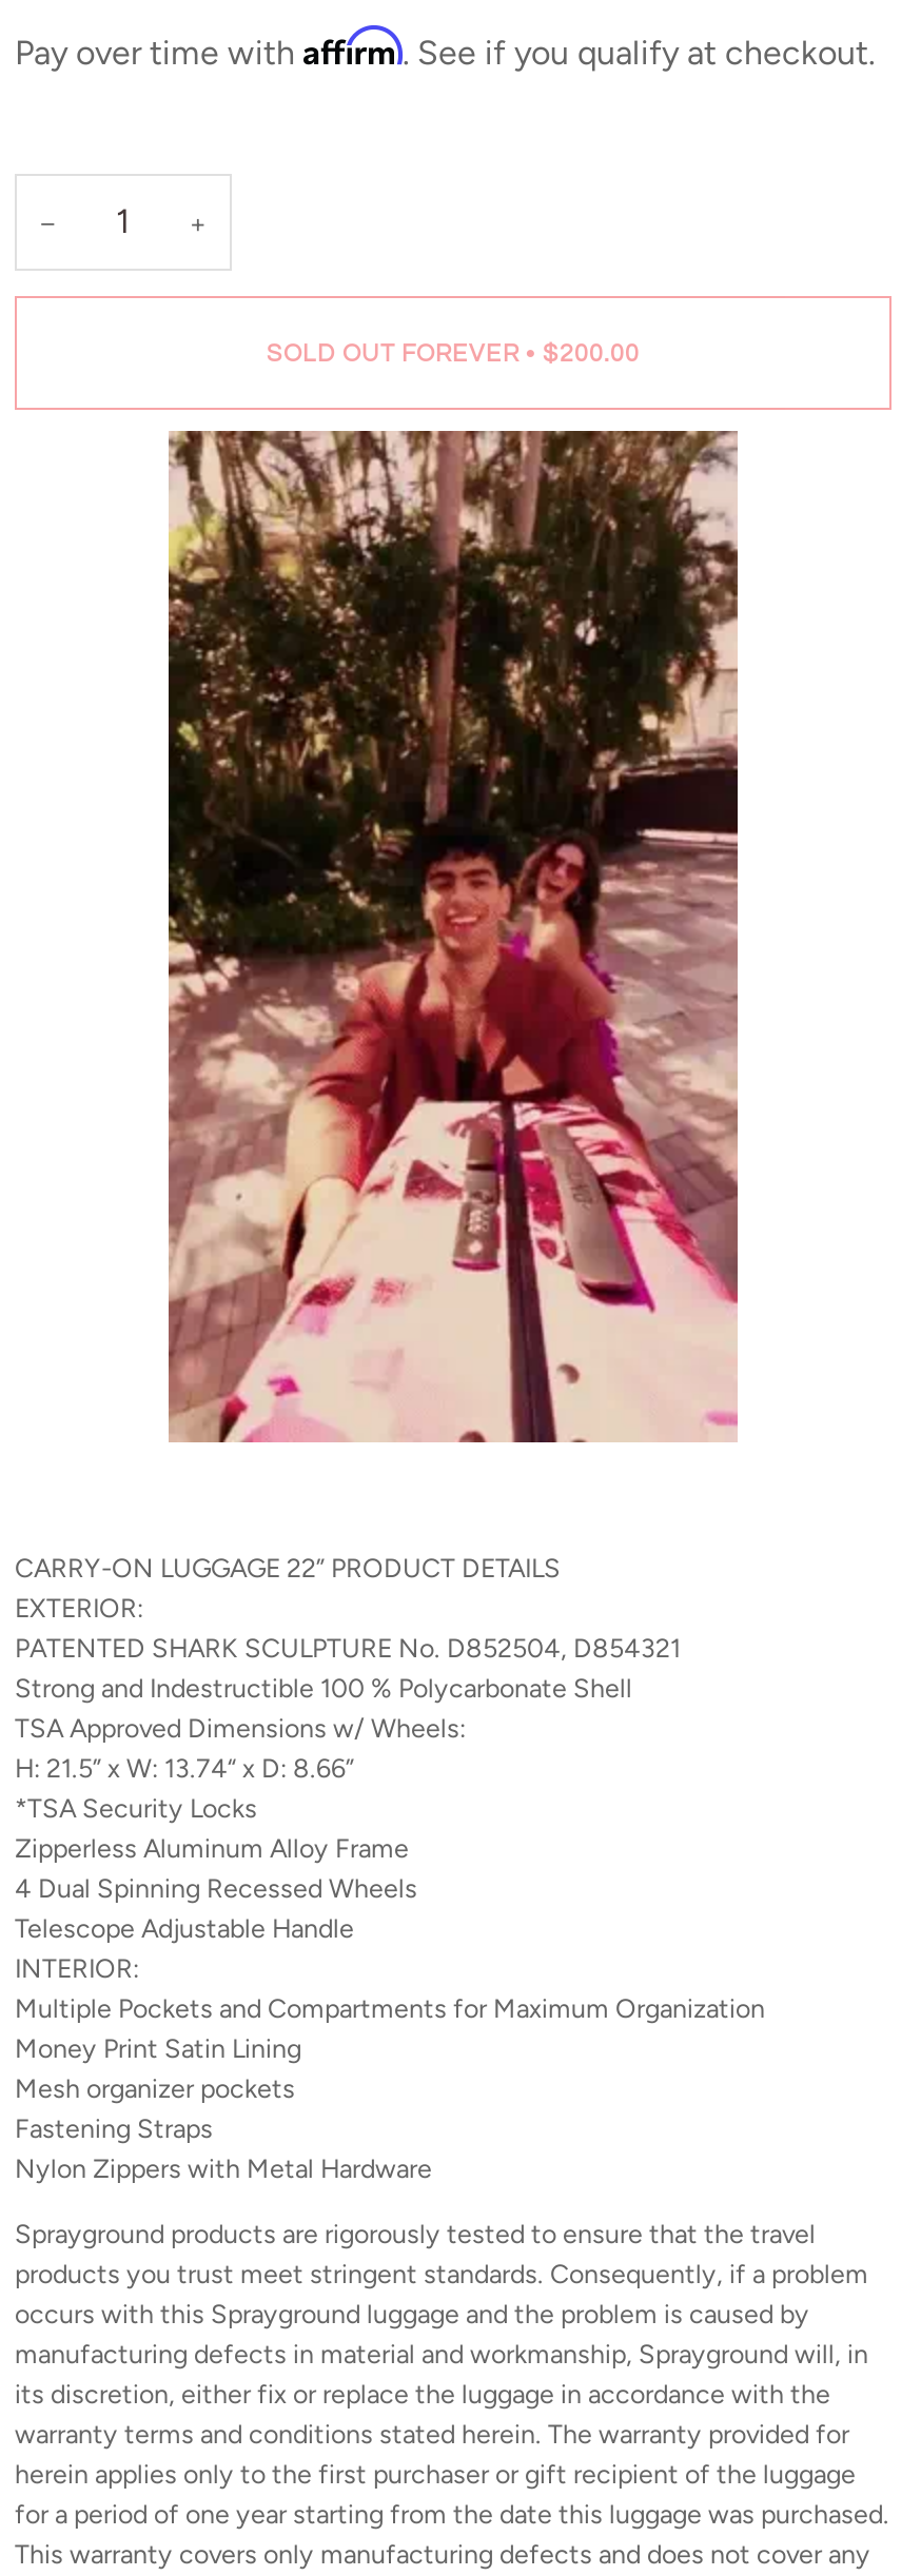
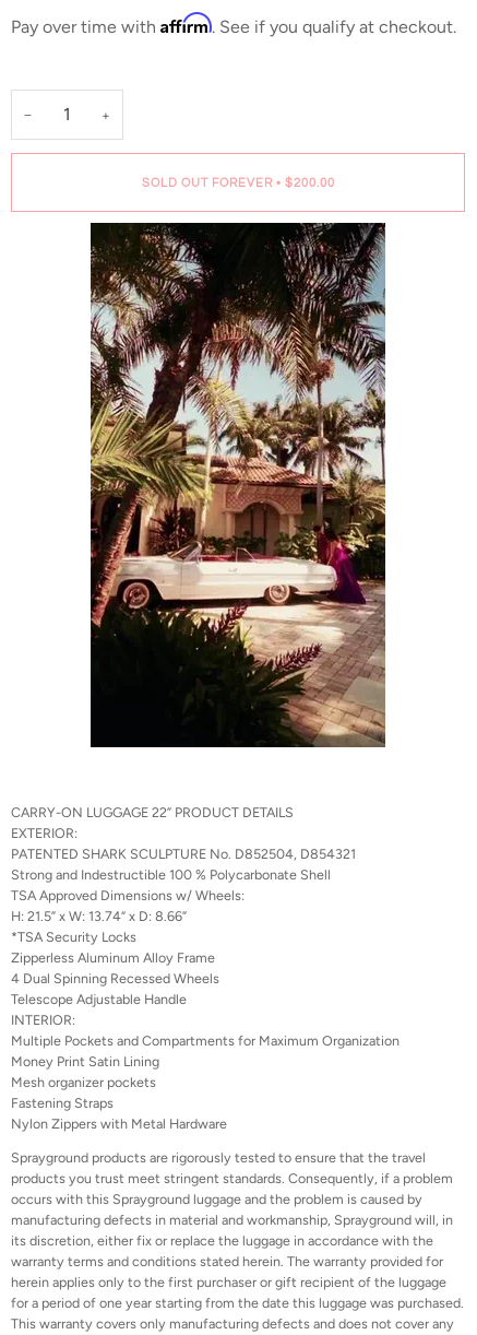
[166,429,740,1444] [image] -> [90,222,386,748] [image]

